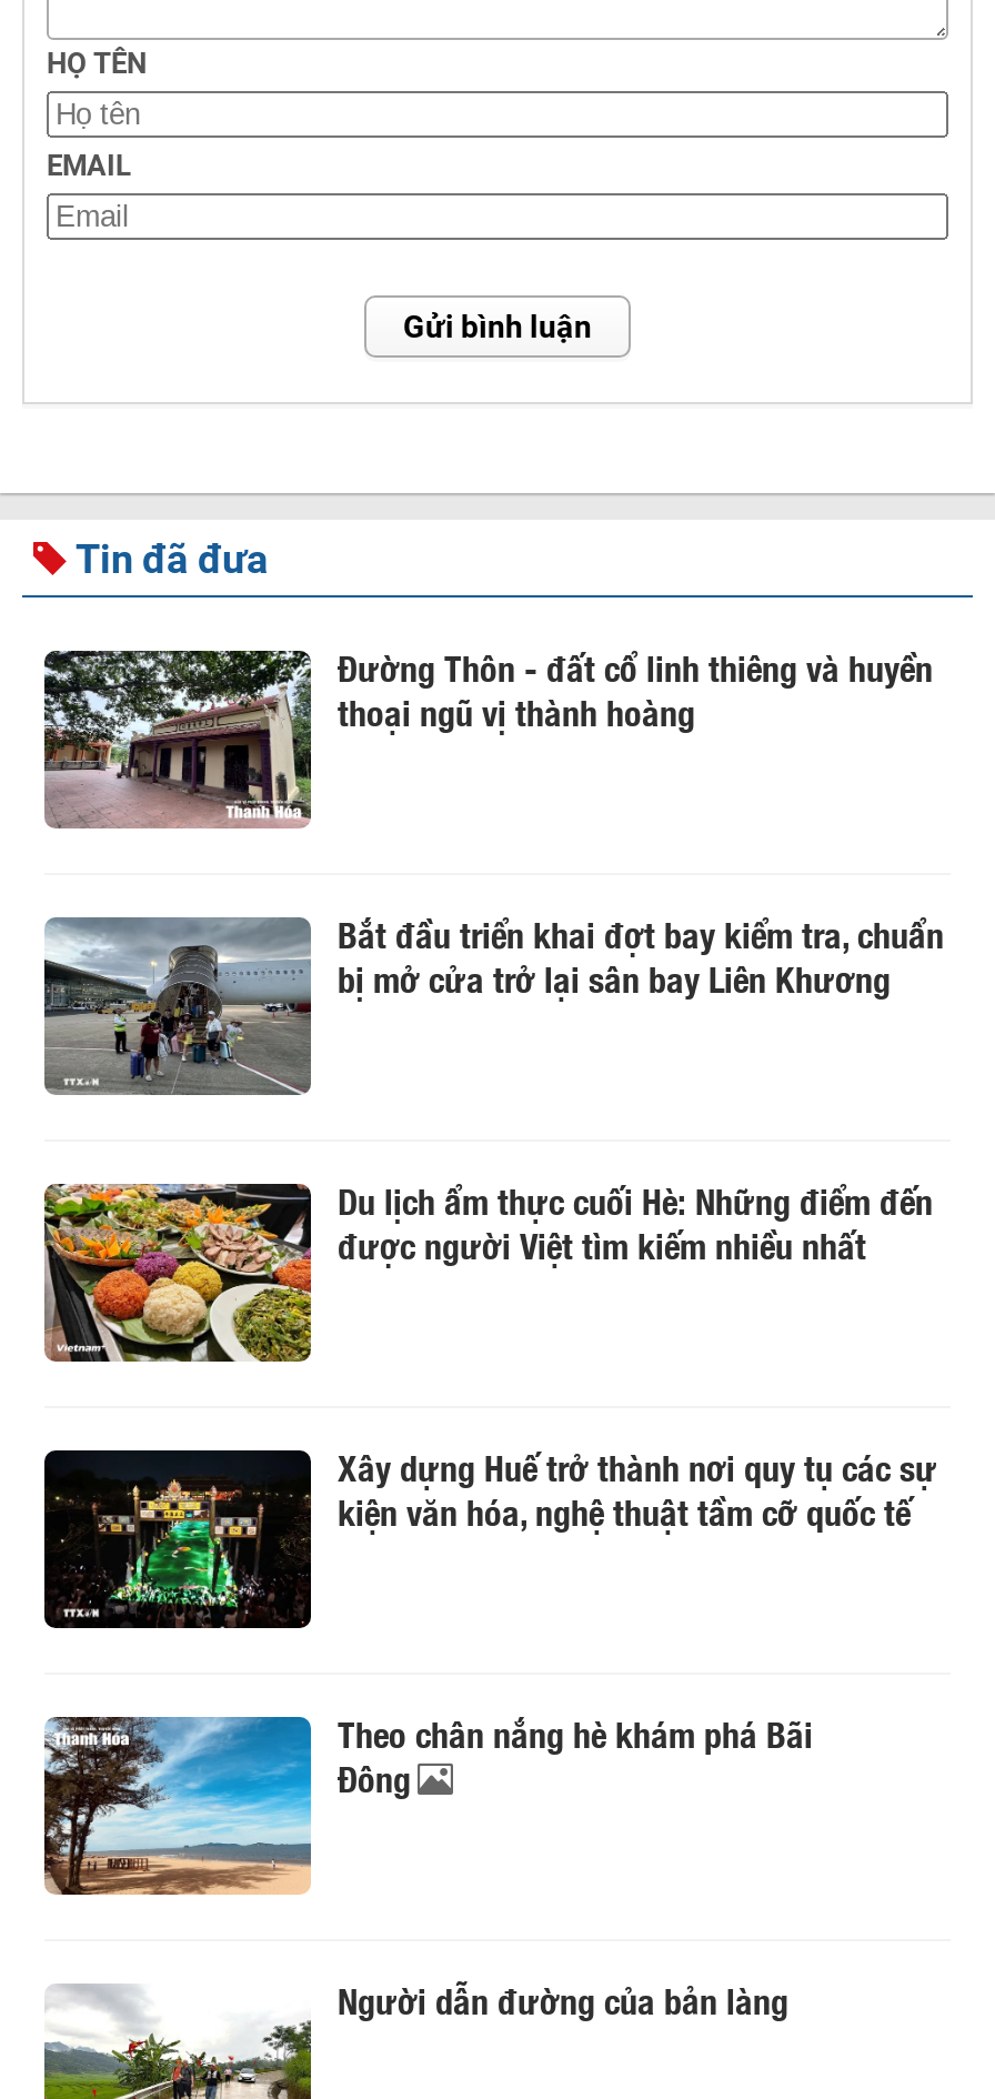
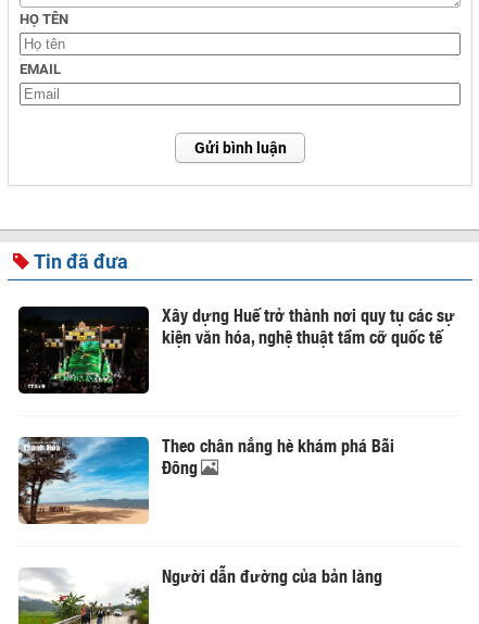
[44,640,933,828] [image] | Đường Thôn - đất cổ linh thiêng và huyền | thoại ngũ vị thành hoàng -> none
[44,906,944,1097] [image] | Bắt đầu triển khai đợt bay kiểm tra, chuẩn | bị mở cửa trở lại sân bay Liên Khương -> none
[42,1173,933,1373] [image] | Du lịch ẩm thực cuối Hè: Những điểm đến | được người Việt tìm kiếm nhiều nhất -> none

